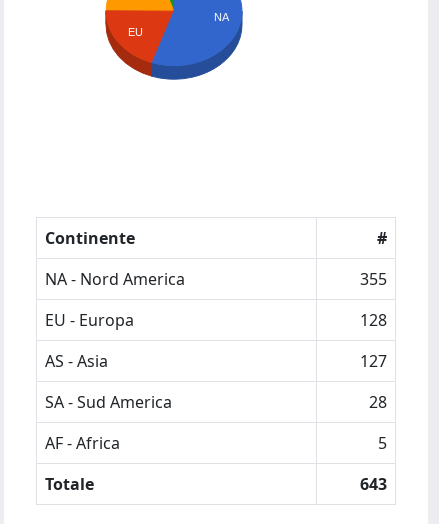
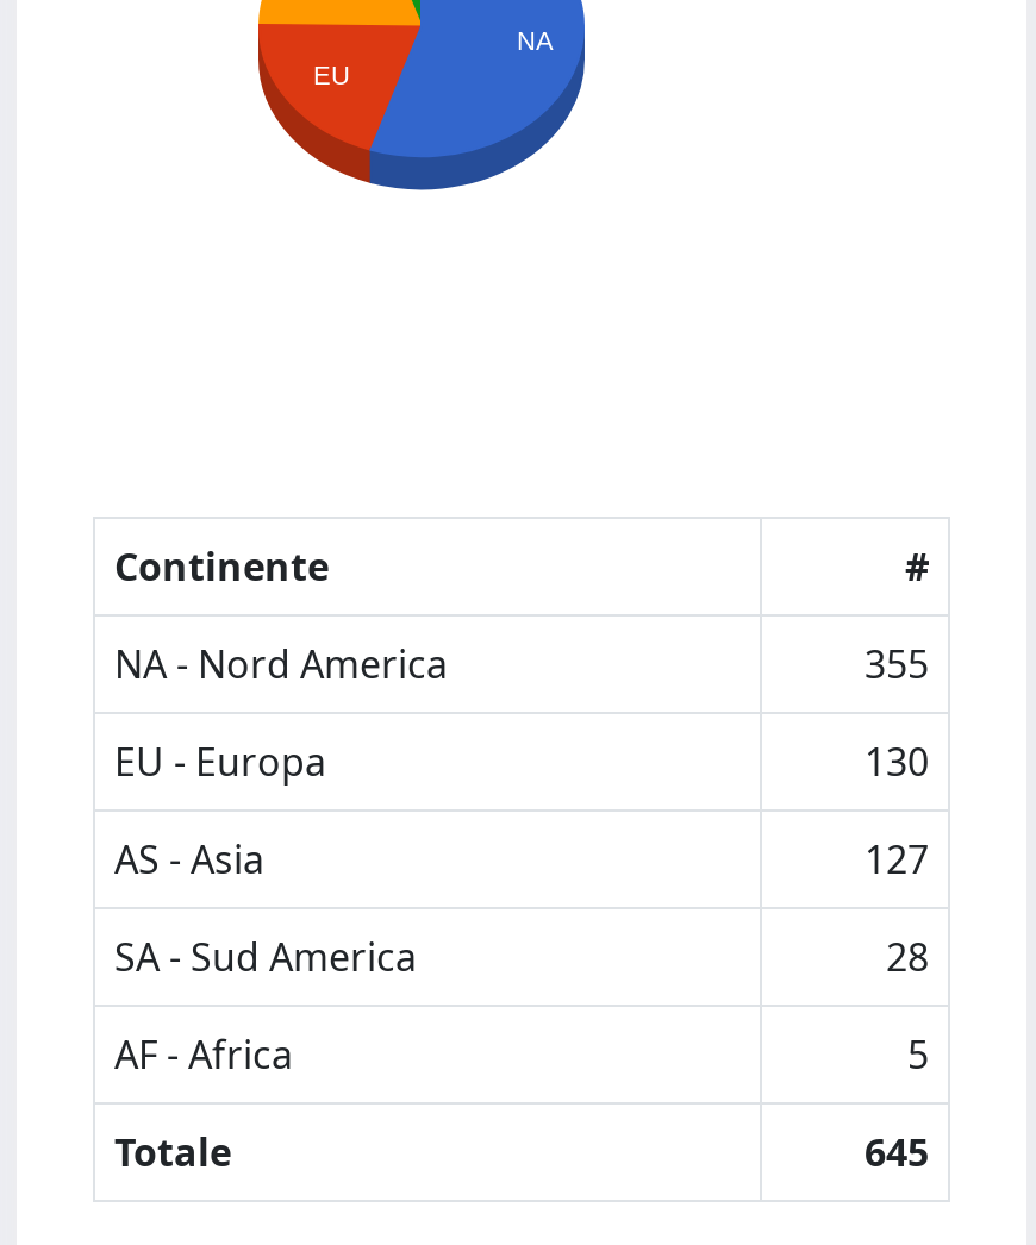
[360,309,387,331] 128 -> [865,736,929,788] 130
[360,473,387,495] 643 -> [865,1126,929,1179] 645

